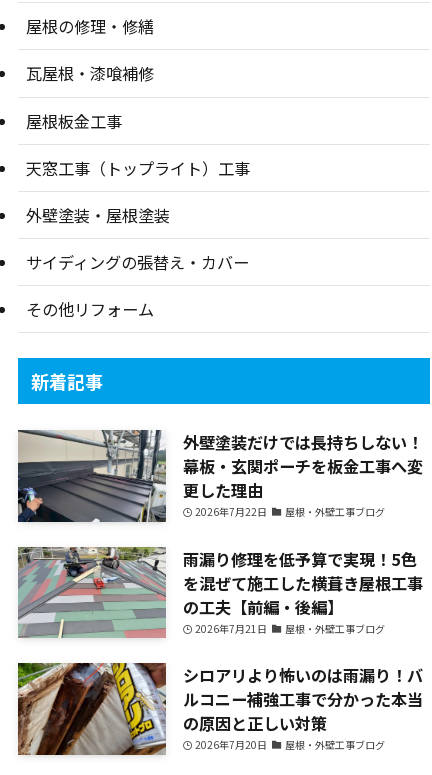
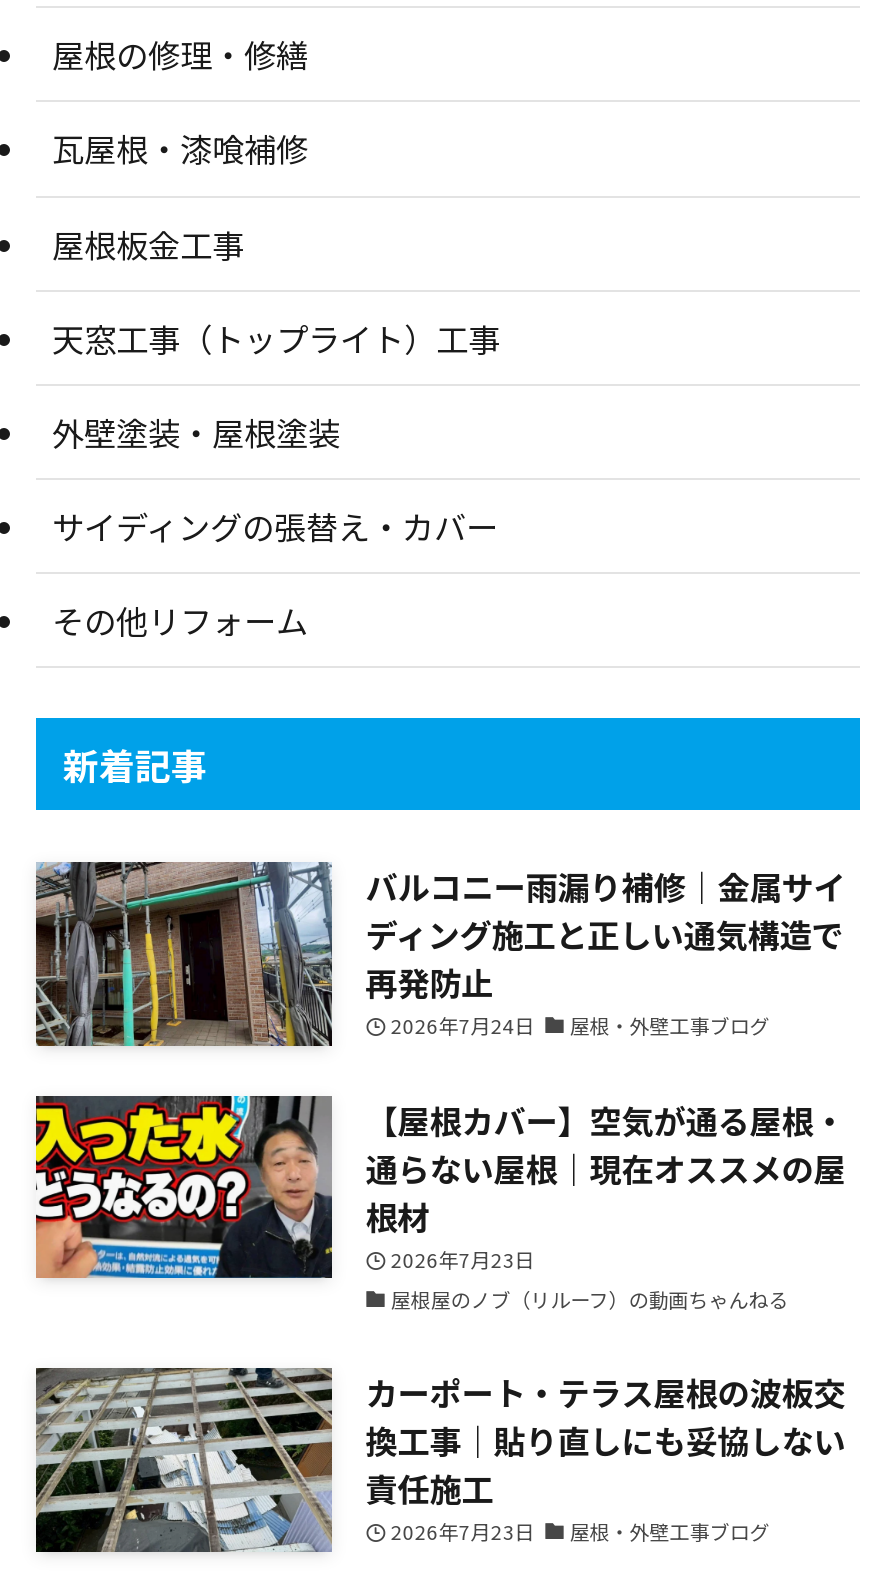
[18,430,423,523] [image] | 外壁塗装だけでは長持ちしない！ | 幕板・玄関ポーチを板金工事へ変 | 更した理由 | 2026年7月22日 -> [36,860,846,1048] [image] | バルコニー雨漏り補修｜金属サイ | ディング施工と正しい通気構造で | 再発防止 | 2026年7月24日
[18,546,423,638] [image] | 雨漏り修理を低予算で実現！5色 | を混ぜて施工した横葺き屋根工事 | の工夫【前編・後編】 | 2026年7月21日 | 屋根・外壁工事ブログ -> [34,1094,846,1313] [image] | 【屋根カバー】空気が通る屋根・ | 通らない屋根｜現在オススメの屋 | 根材 | 2026年7月23日 | 屋根屋のノブ（リルーフ）の動画ちゃんねる
[17,662,423,756] [image] | シロアリより怖いのは雨漏り！バ | ルコニー補強工事で分かった本当 | の原因と正しい対策 | 2026年7月20日 -> [34,1366,846,1554] [image] | カーポート・テラス屋根の波板交 | 換工事｜貼り直しにも妥協しない | 責任施工 | 2026年7月23日

